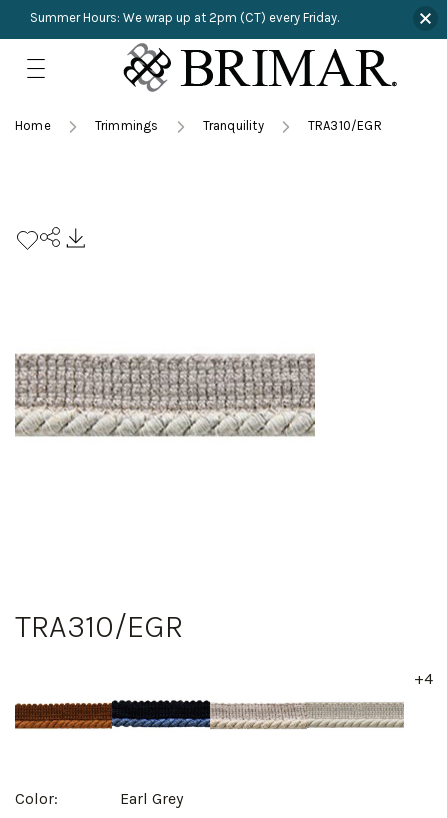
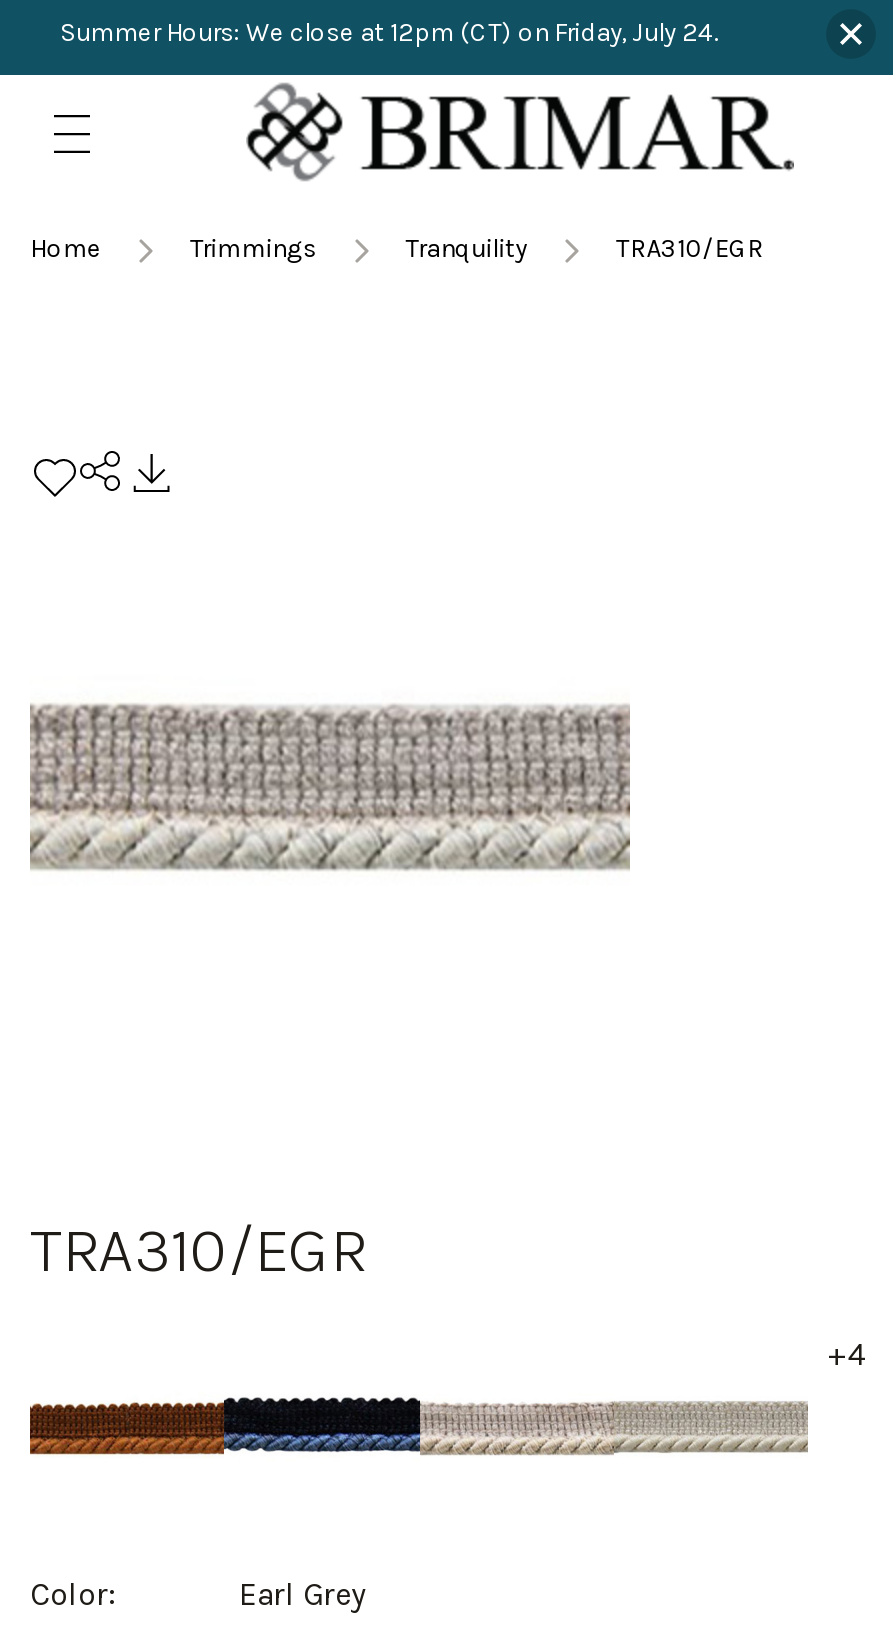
[30,10,339,25] Summer Hours: We wrap up at 2pm (CT) every Friday. -> [60,17,718,47] Summer Hours: We close at 12pm (CT) on Friday, July 24.

